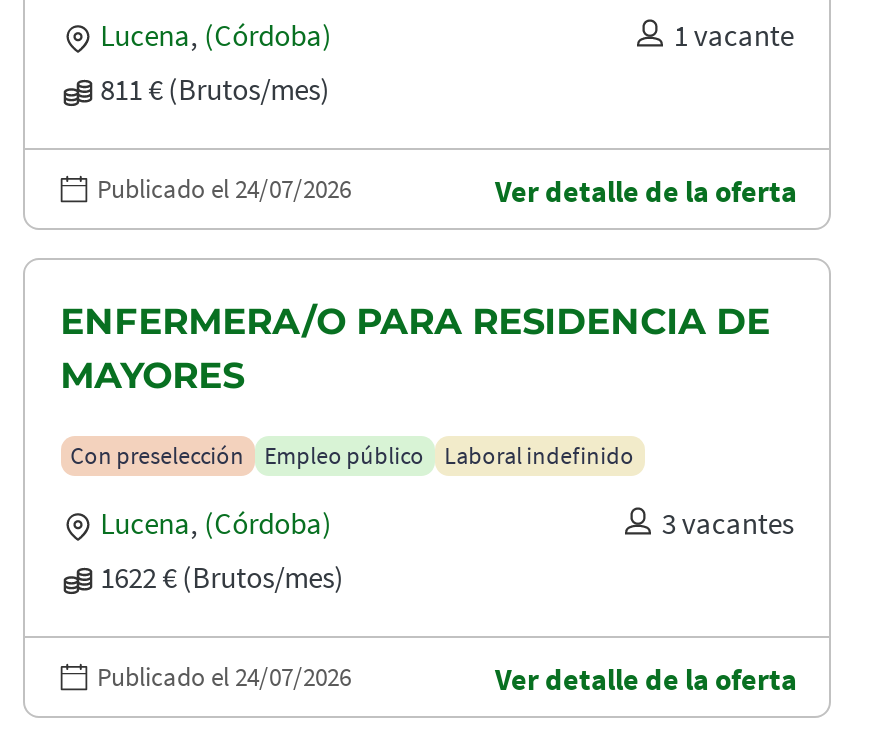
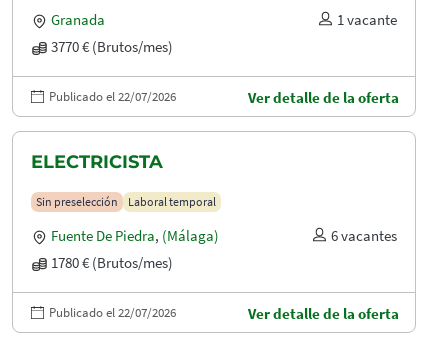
[100,16,332,54] Lucena, (Córdoba) -> [51,10,105,29] Granada
[100,70,330,108] 811 € (Brutos/mes) -> [51,37,173,56] 3770 € (Brutos/mes)
[97,172,351,206] Publicado el 24/07/2026 -> [49,88,176,105] Publicado el 22/07/2026
[60,299,770,397] ENFERMERA/O PARA RESIDENCIA DE | MAYORES -> [31,151,163,173] ELECTRICISTA
[70,439,634,469] Con preselección | Empleo público | Laboral indefinido -> [36,194,216,209] Sin preselección | Laboral temporal
[100,503,794,595] Lucena, (Córdoba) | 3 vacantes | 1622 € (Brutos/mes) -> [51,226,397,272] Fuente De Piedra, (Málaga) | 6 vacantes | 1780 € (Brutos/mes)
[97,659,351,693] Publicado el 24/07/2026 -> [49,304,176,321] Publicado el 22/07/2026

